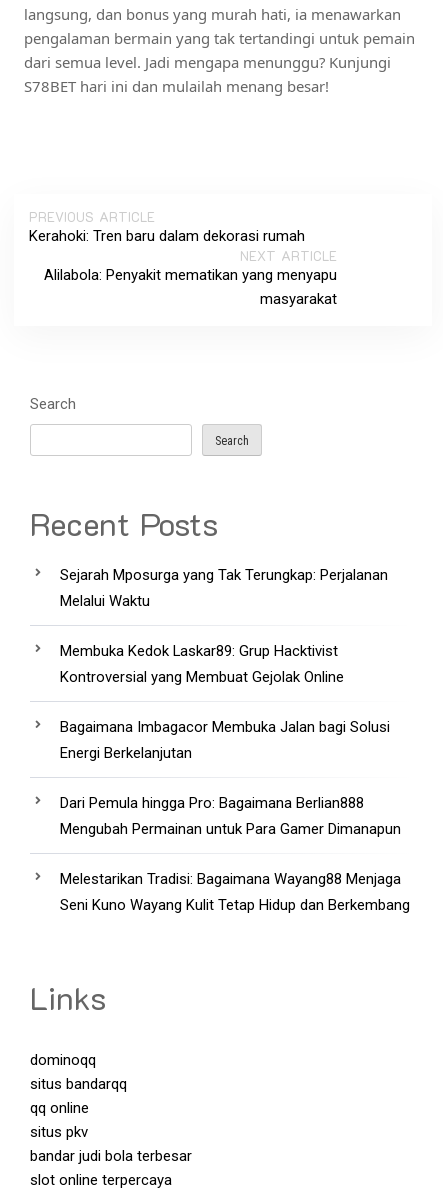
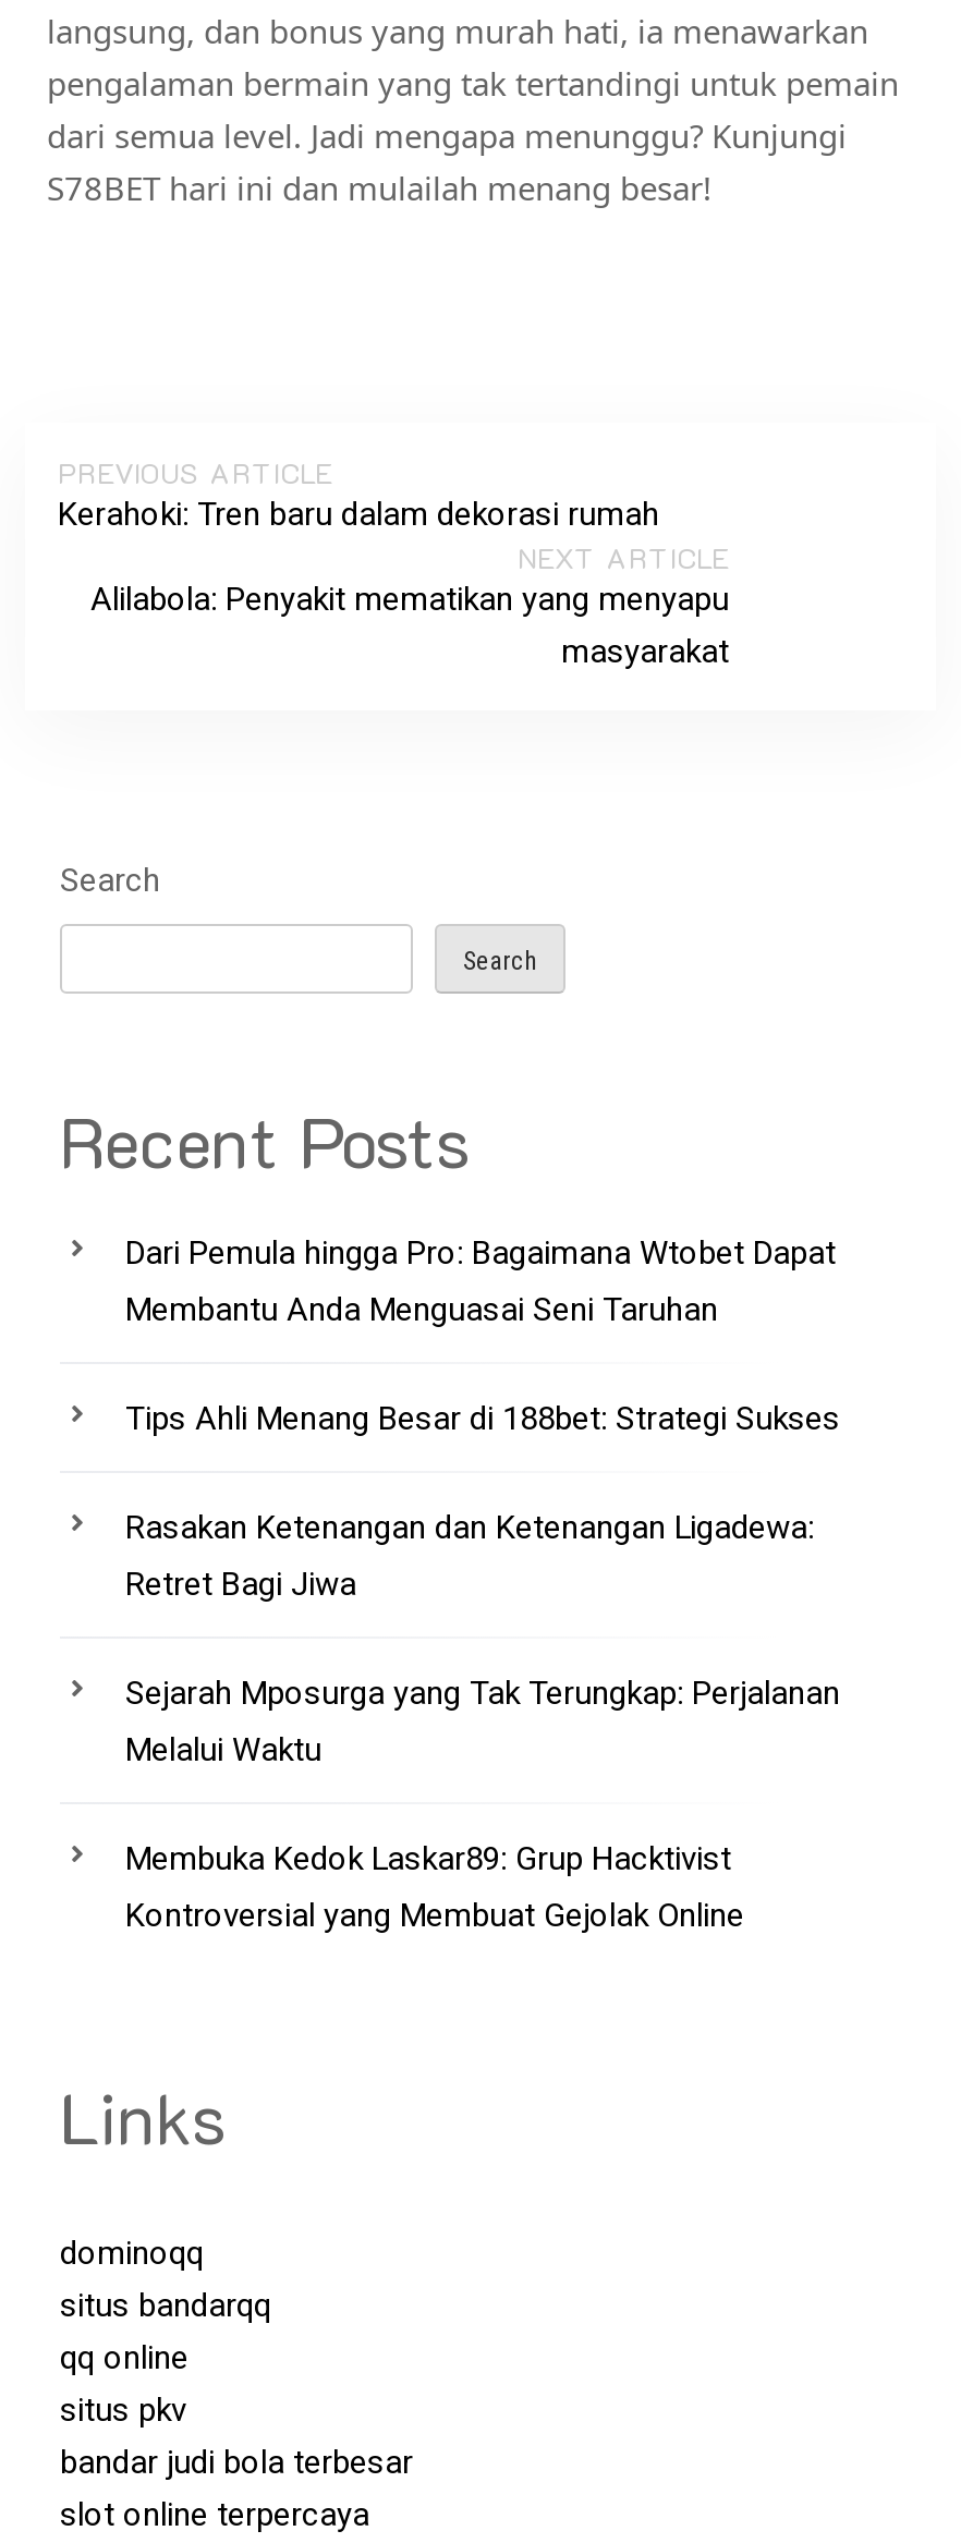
none -> [125,1233,840,1604] Dari Pemula hingga Pro: Bagaimana Wtobet Dapat | Membantu Anda Menguasai Seni Taruhan | Tips Ahli Menang Besar di 188bet: Strategi Sukses | Rasakan Ketenangan dan Ketenangan Ligadewa: | Retret Bagi Jiwa
moved [60,566,388,686] -> [125,1673,840,1935]: Sejarah Mposurga yang Tak Terungkap: Perjalanan | Melalui Waktu | Membuka Kedok Laskar89: Grup Hacktivist | Kontroversial yang Membuat Gejolak Online
[60,718,410,914] Bagaimana Imbagacor Membuka Jalan bagi Solusi | Energi Berkelanjutan | Dari Pemula hingga Pro: Bagaimana Berlian888 | Mengubah Permainan untuk Para Gamer Dimanapun | Melestarikan Tradisi: Bagaimana Wayang88 Menjaga | Seni Kuno Wayang Kulit Tetap Hidup dan Berkembang -> none

